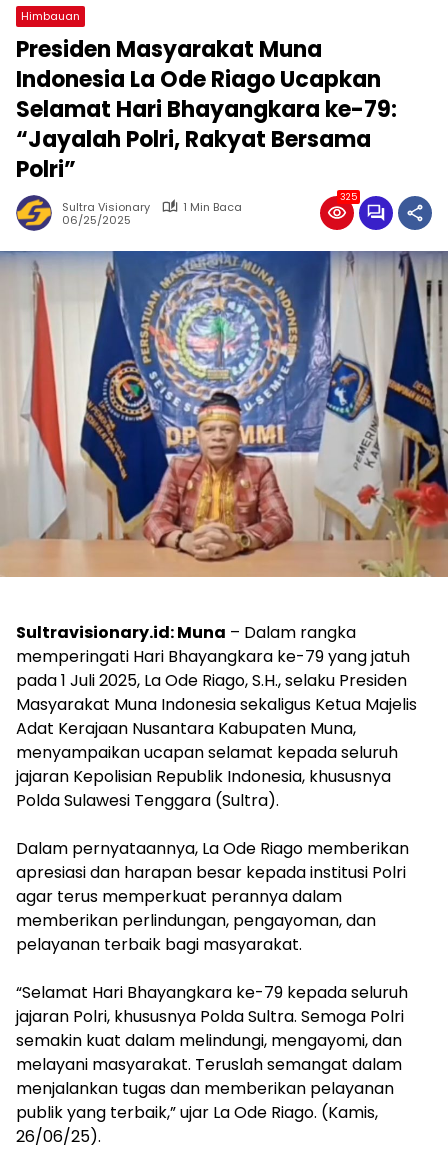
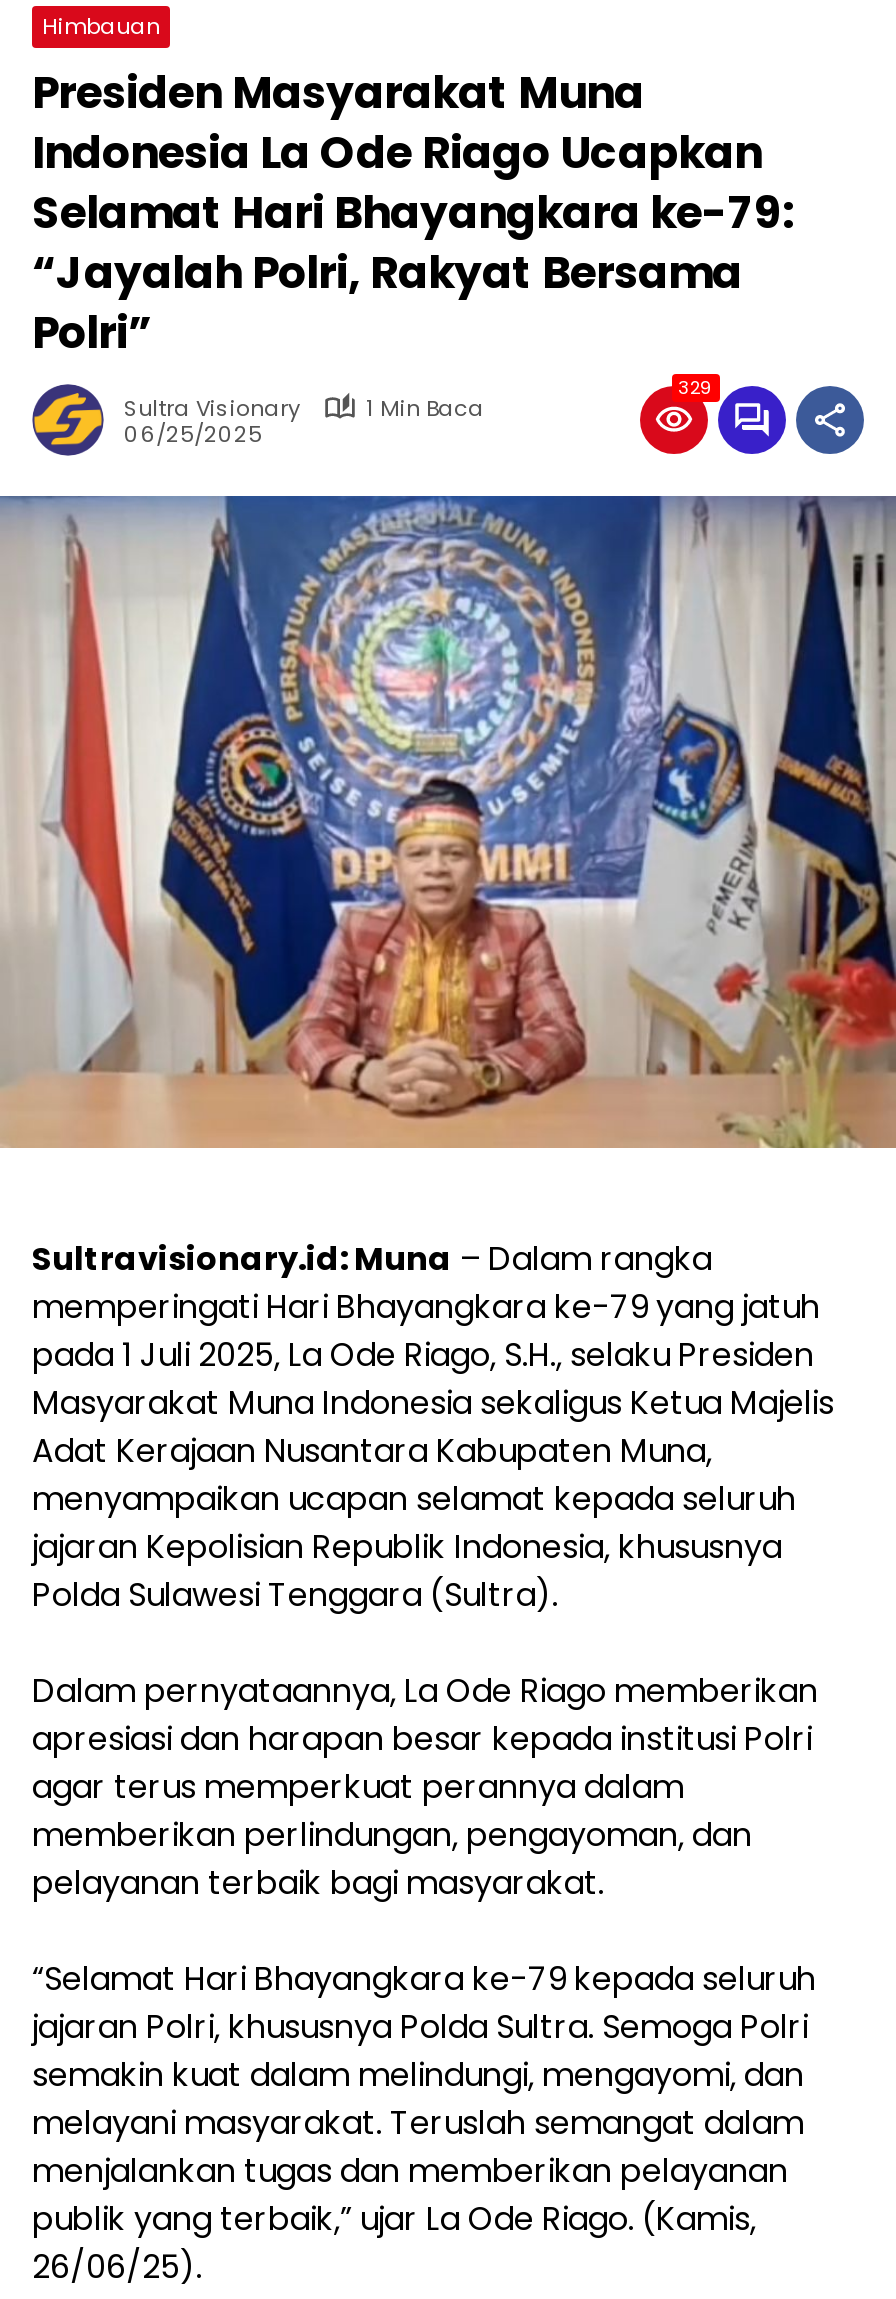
[340,191,357,203] 325 -> [678,376,714,400] 329

